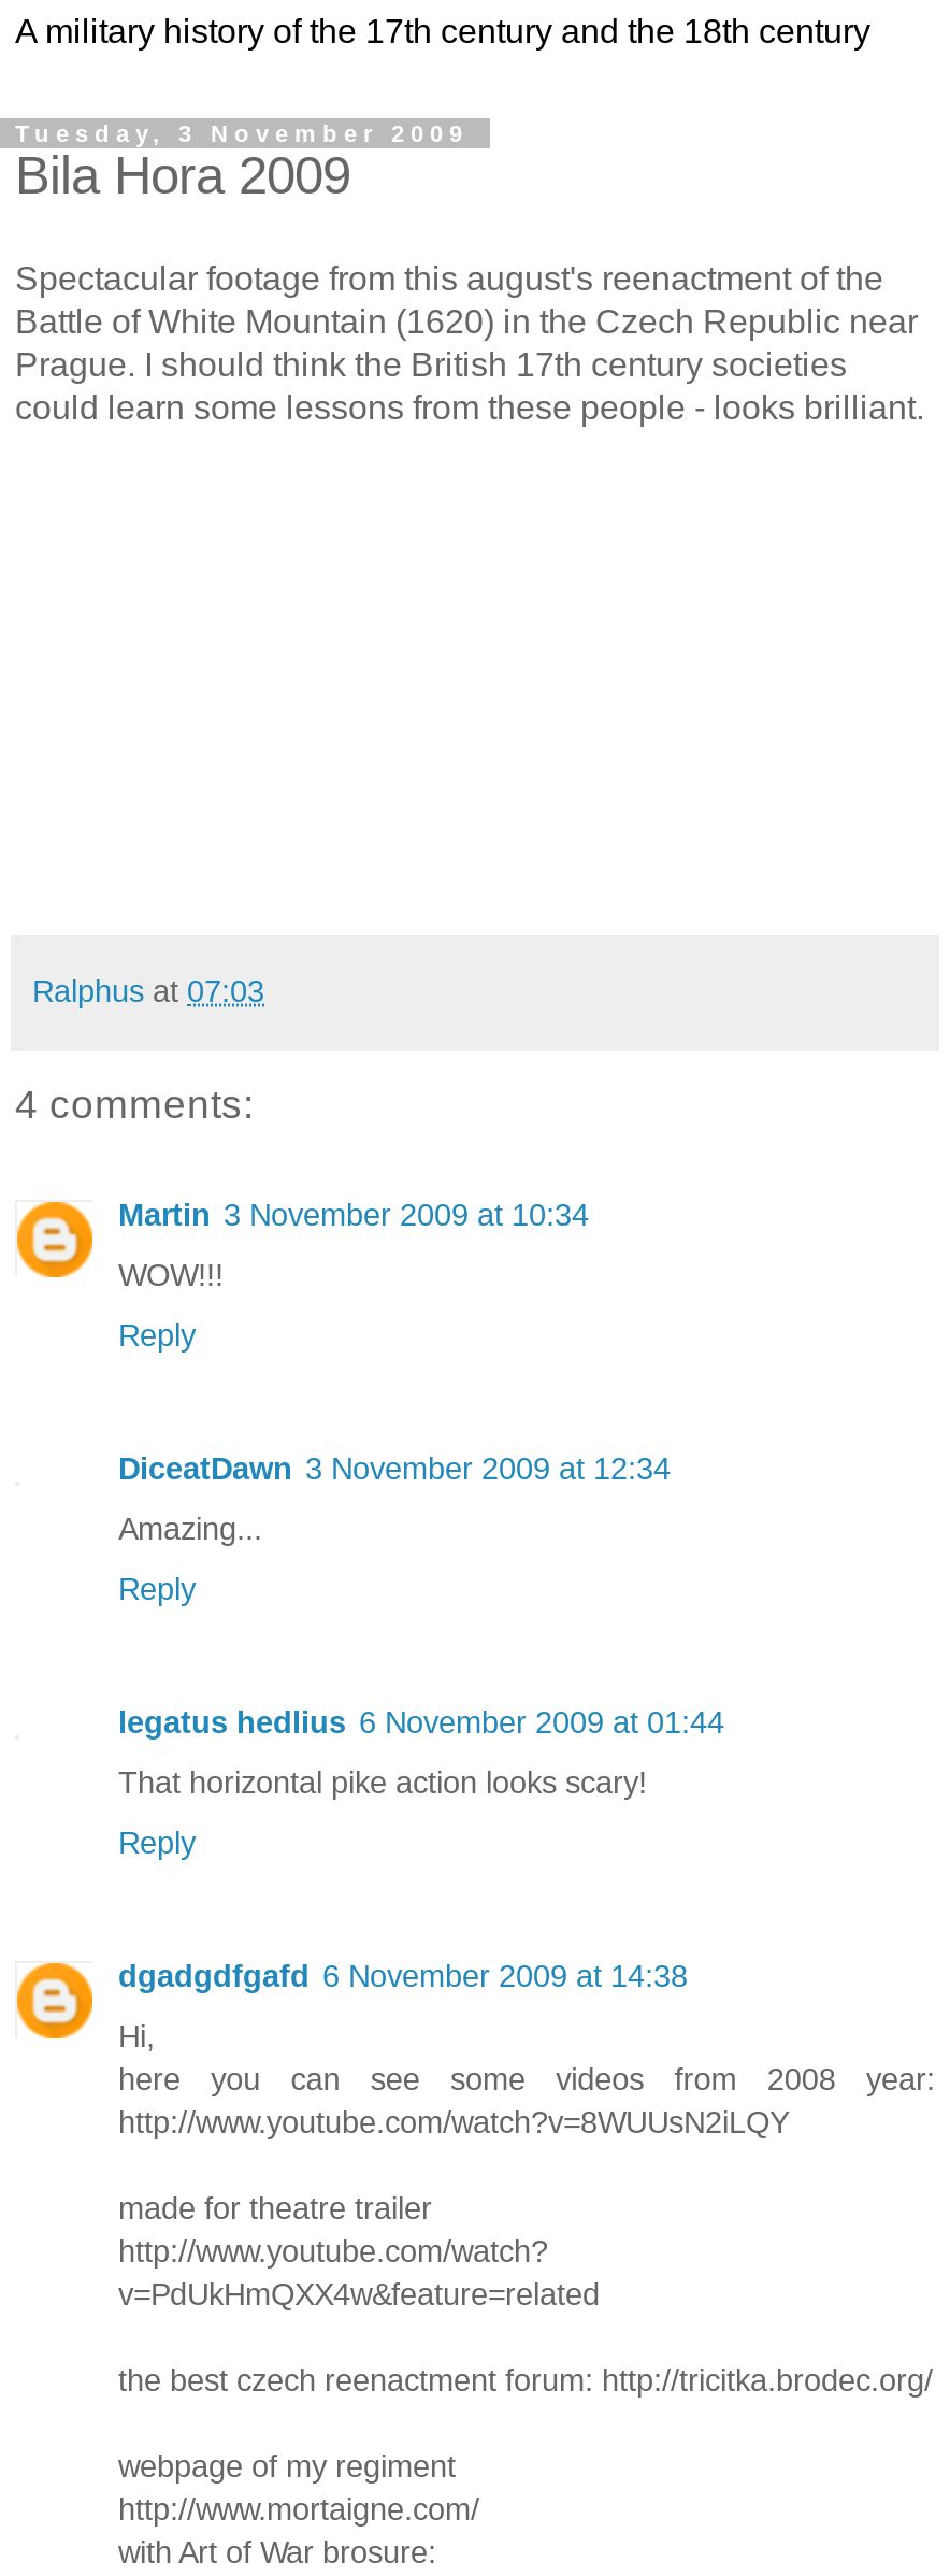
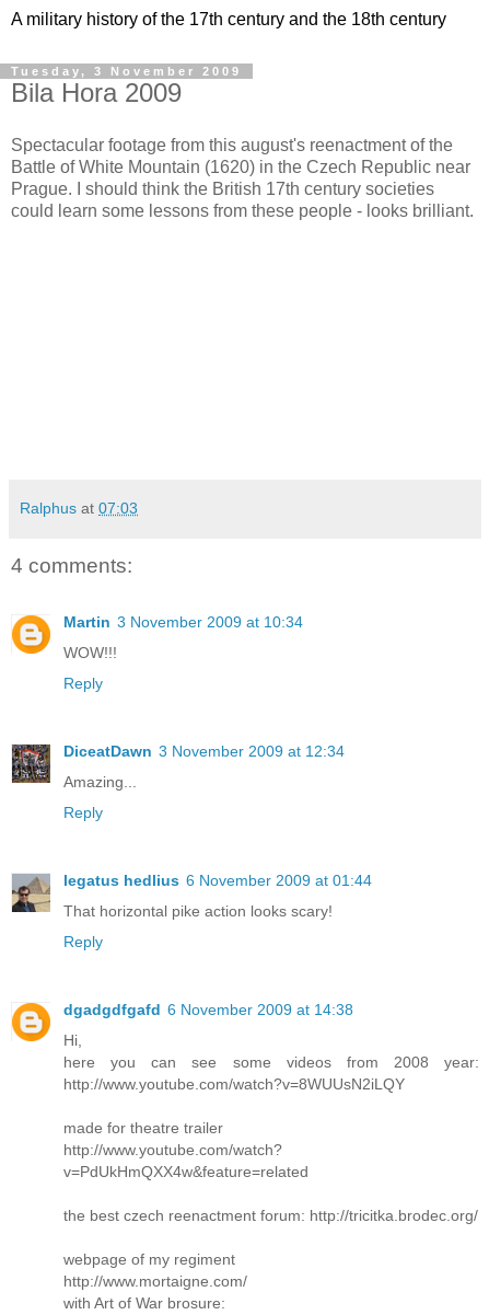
none -> [10,742,51,784] [image]
none -> [10,873,51,913] [image]

